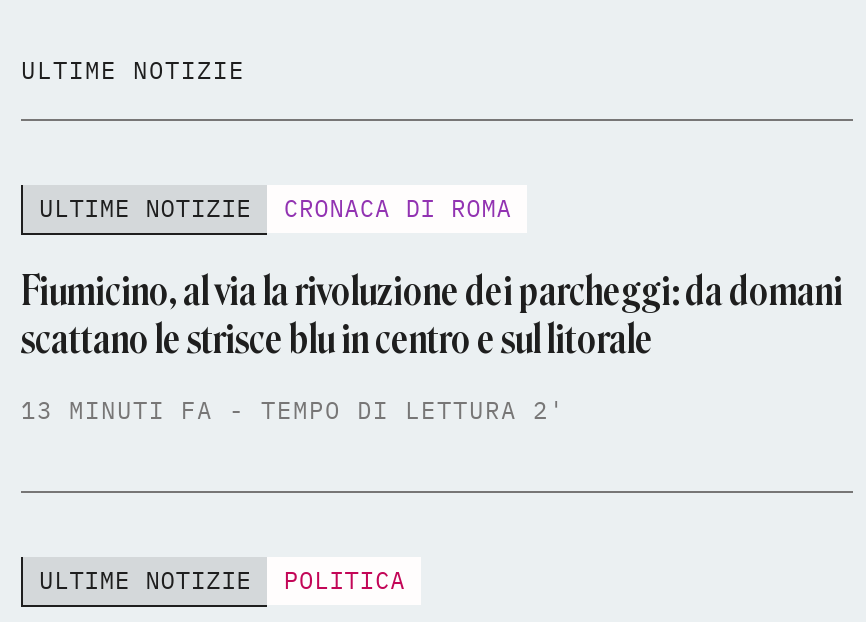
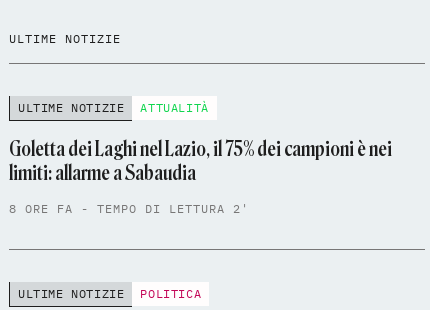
[284,192,512,222] CRONACA DI ROMA -> [140,100,209,115] ATTUALITÀ
[21,266,843,362] Fiumicino, al via la rivoluzione dei parcheggi: da domani | scattano le strisce blu in centro e sul litorale -> [9,137,392,185] Goletta dei Laghi nel Lazio, il 75% dei campioni è nei | limiti: allarme a Sabaudia
[21,394,565,424] 13 MINUTI FA - TEMPO DI LETTURA 2' -> [9,201,249,216] 8 ORE FA - TEMPO DI LETTURA 2'

